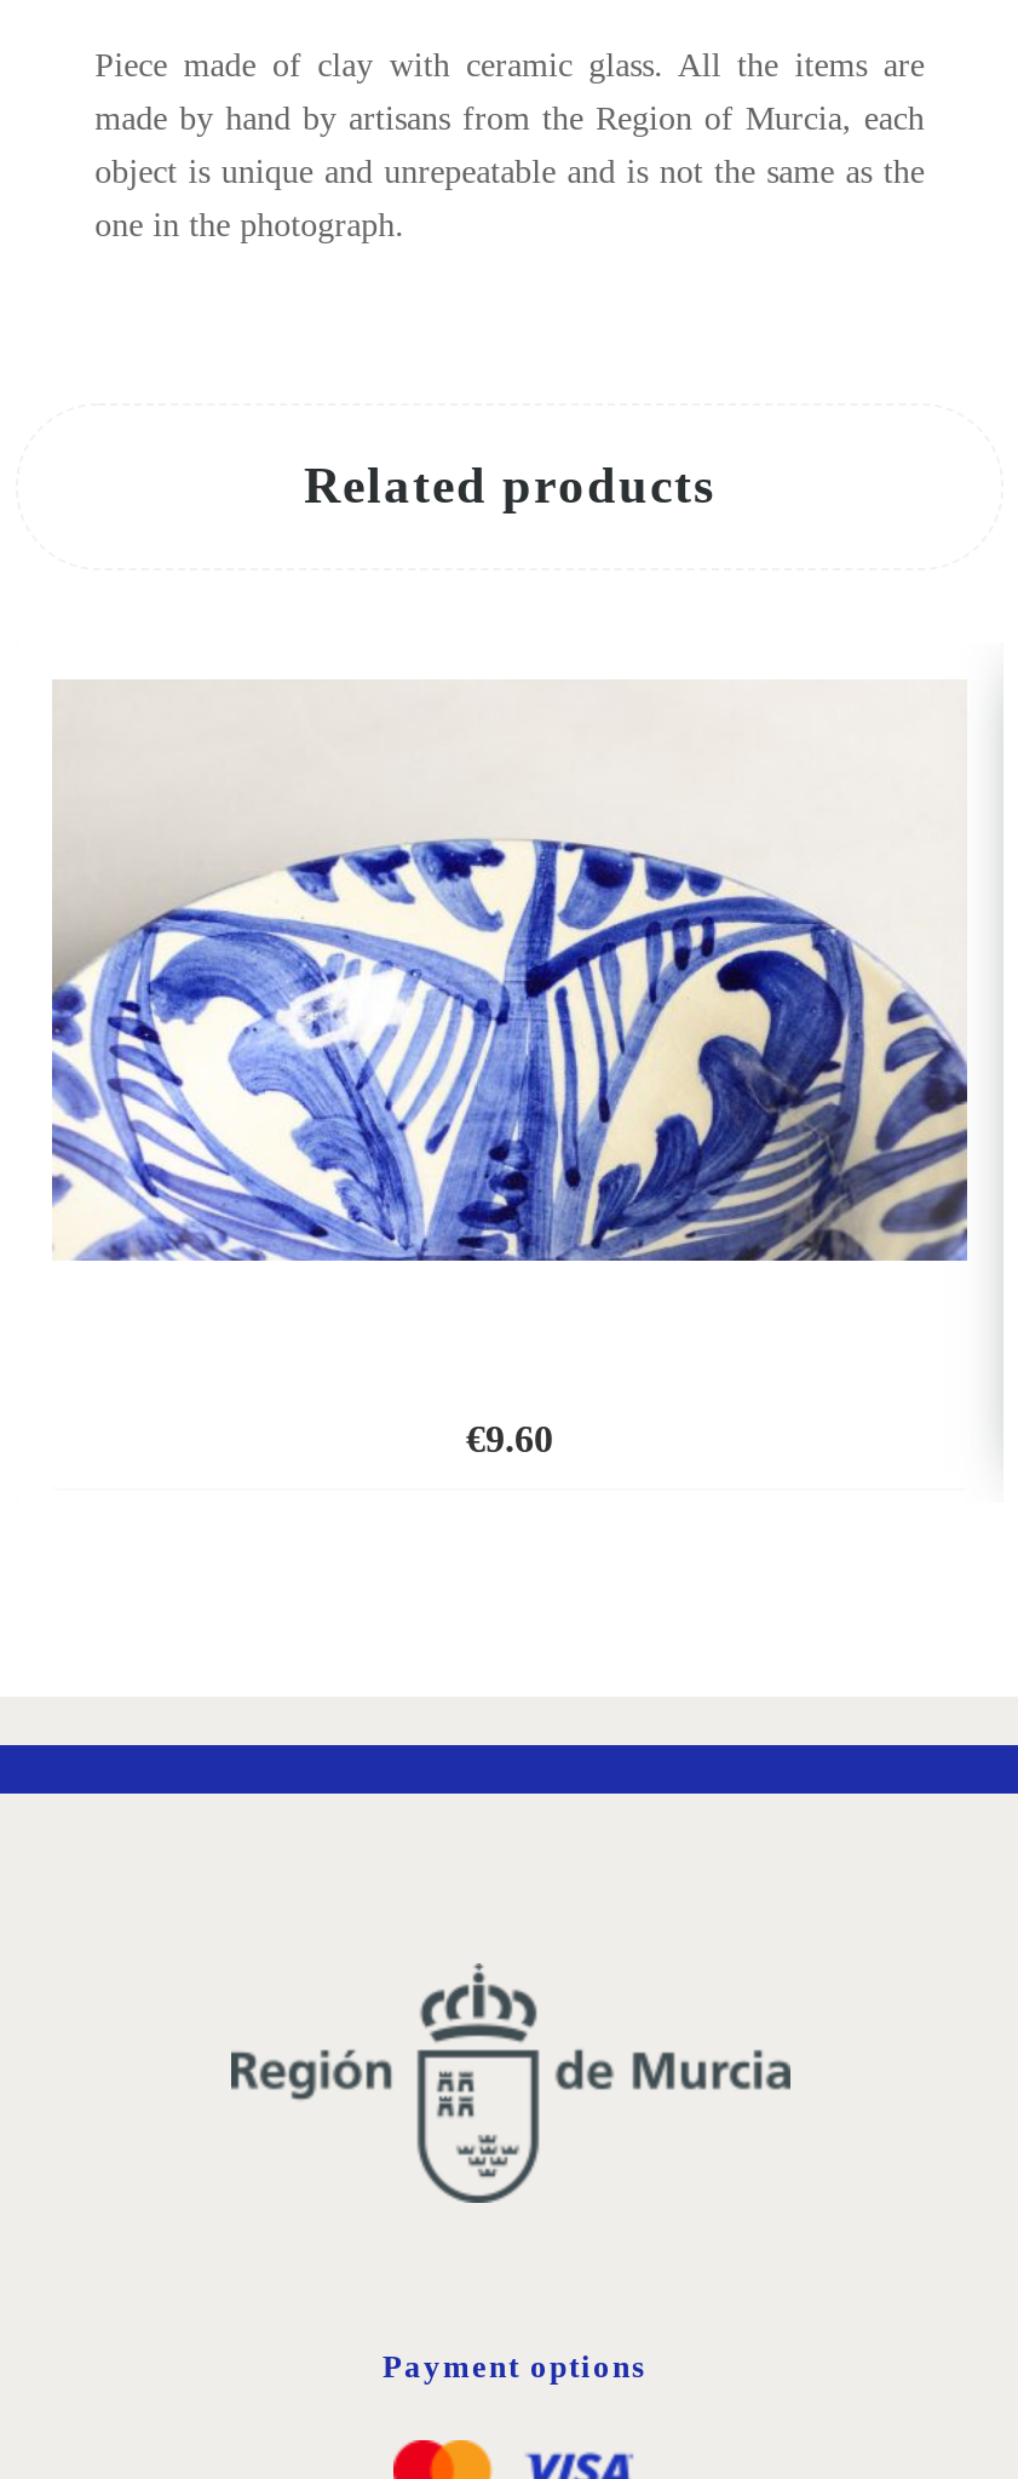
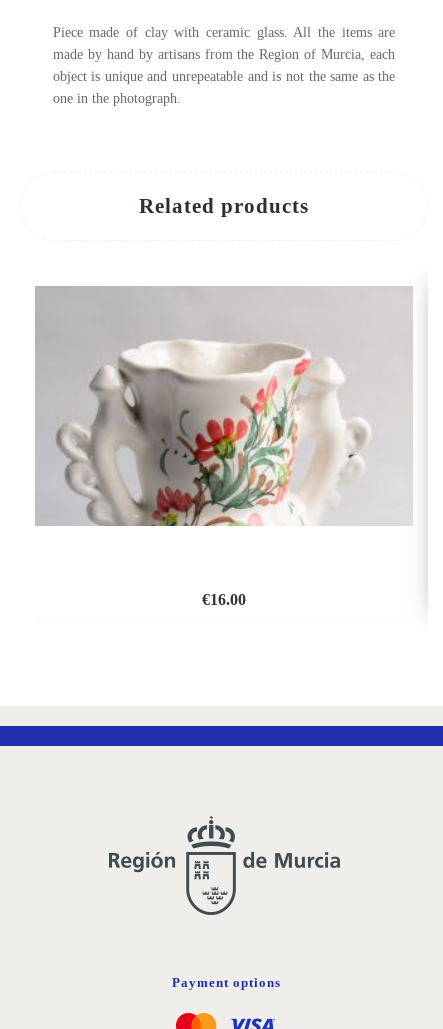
[52,682,970,1263] [image] -> [35,286,413,527] [image]
[466,1419,553,1460] €9.60 -> [202,591,246,608] €16.00

